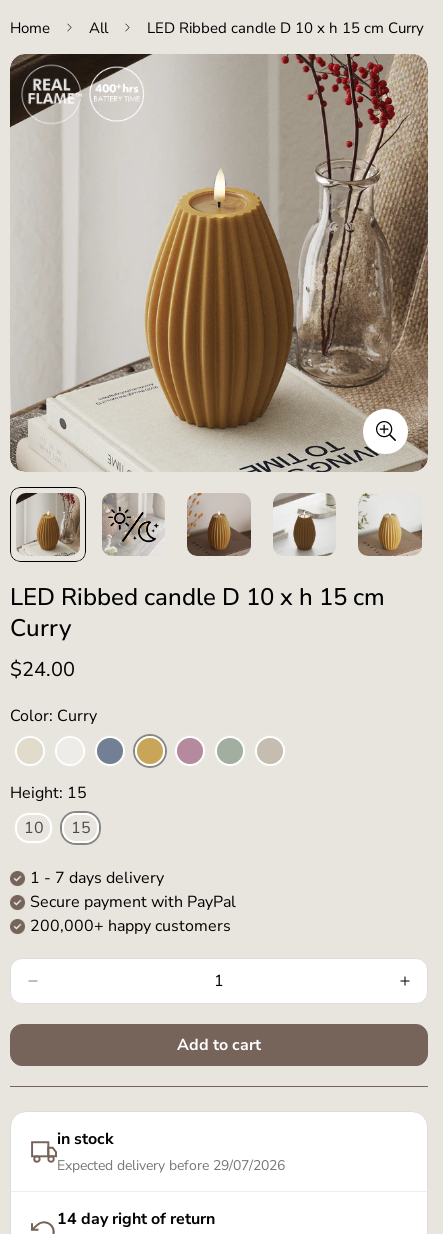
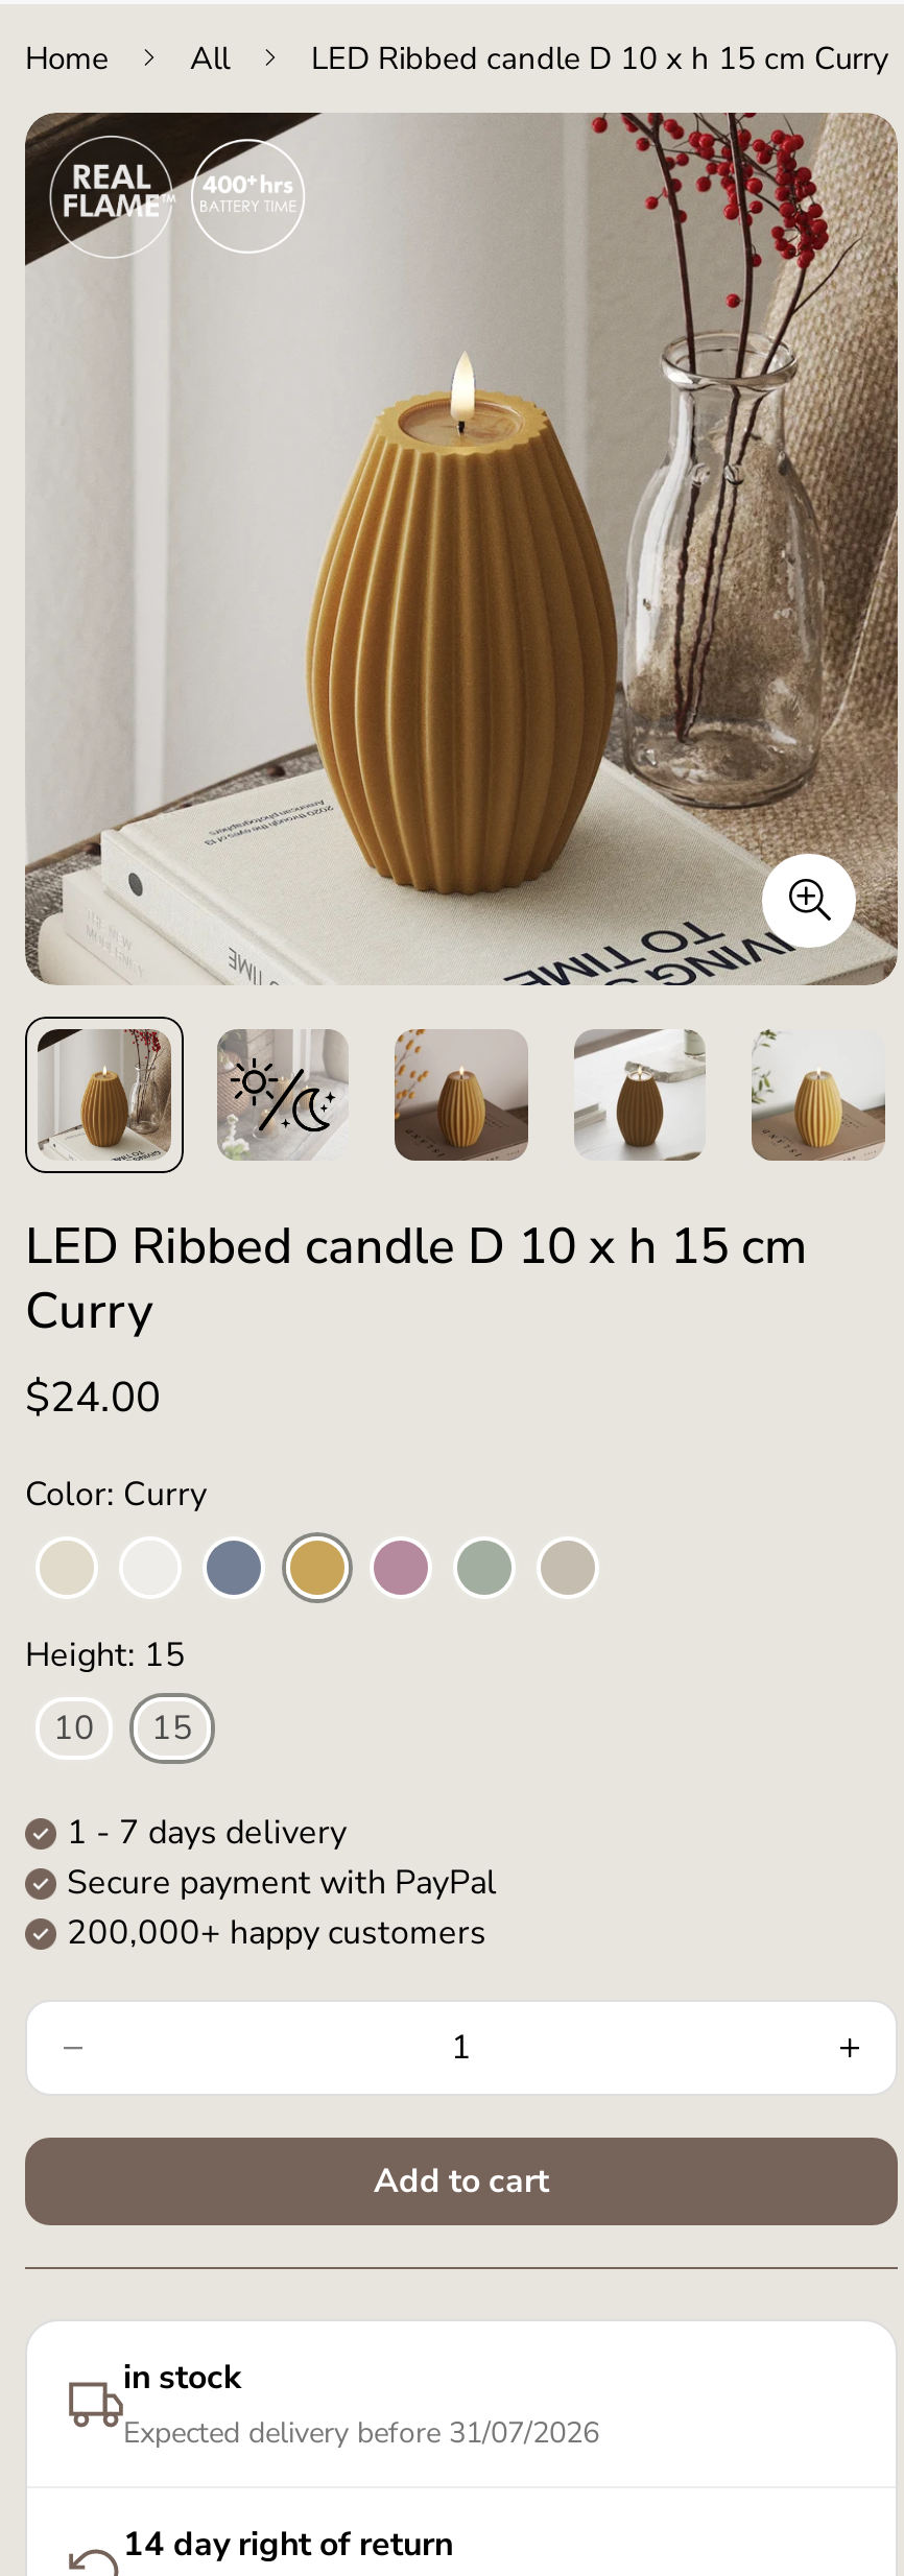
[57,1156,285,1175] Expected delivery before 29/07/2026 -> [123,2414,599,2453] Expected delivery before 31/07/2026

